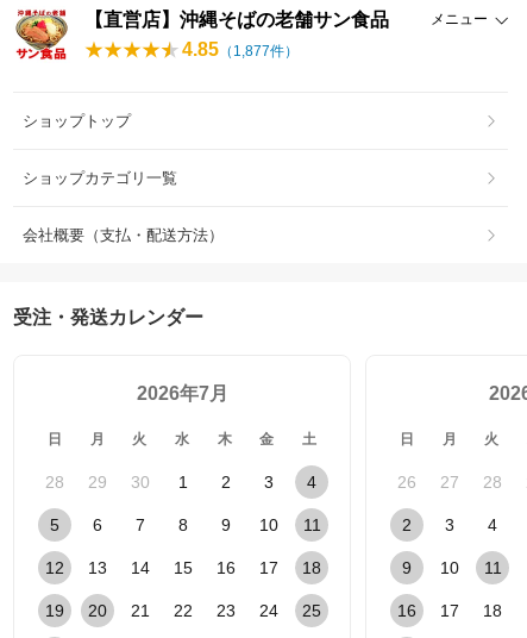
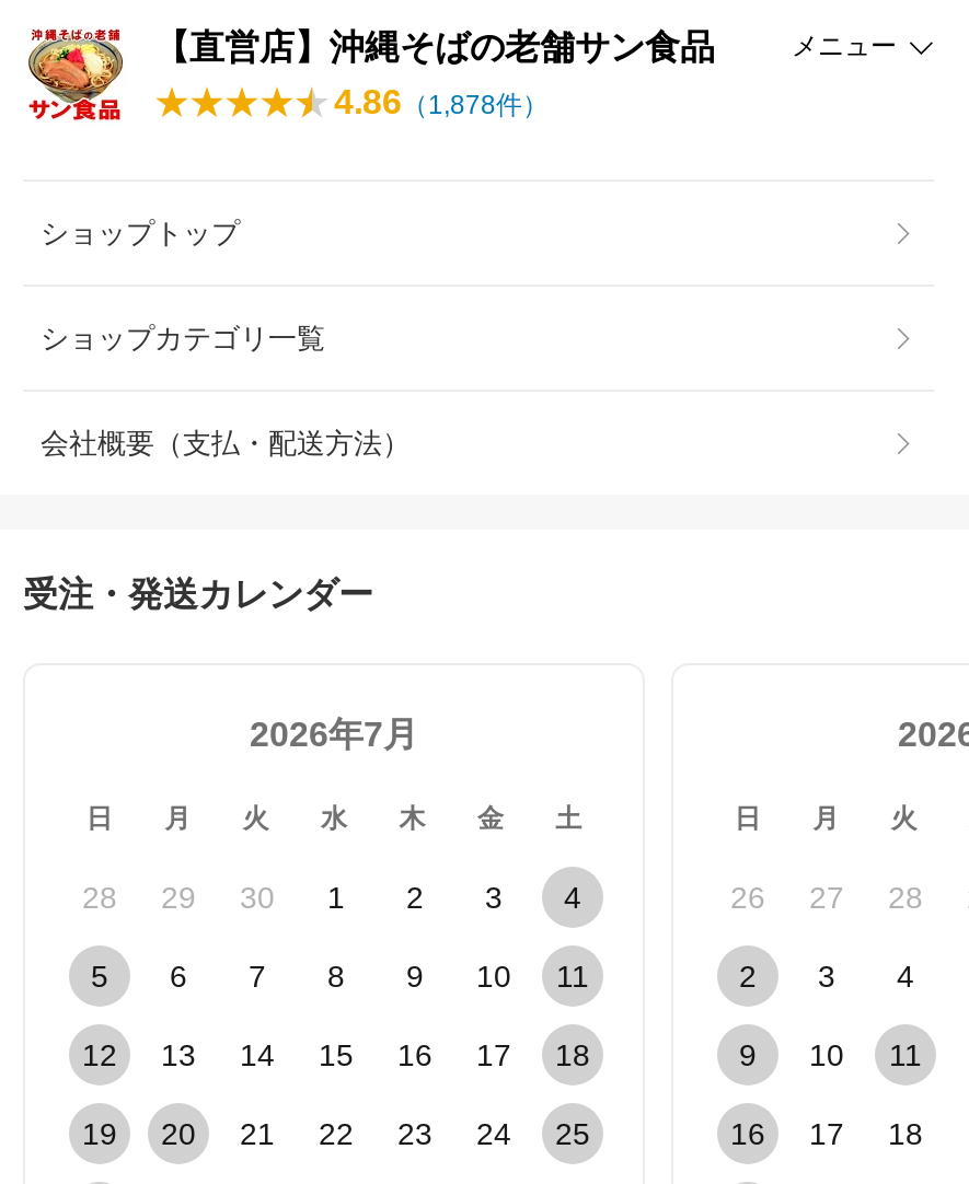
[182,40,299,60] 4.85（1,877件） -> [334,84,549,121] 4.86（1,878件）

